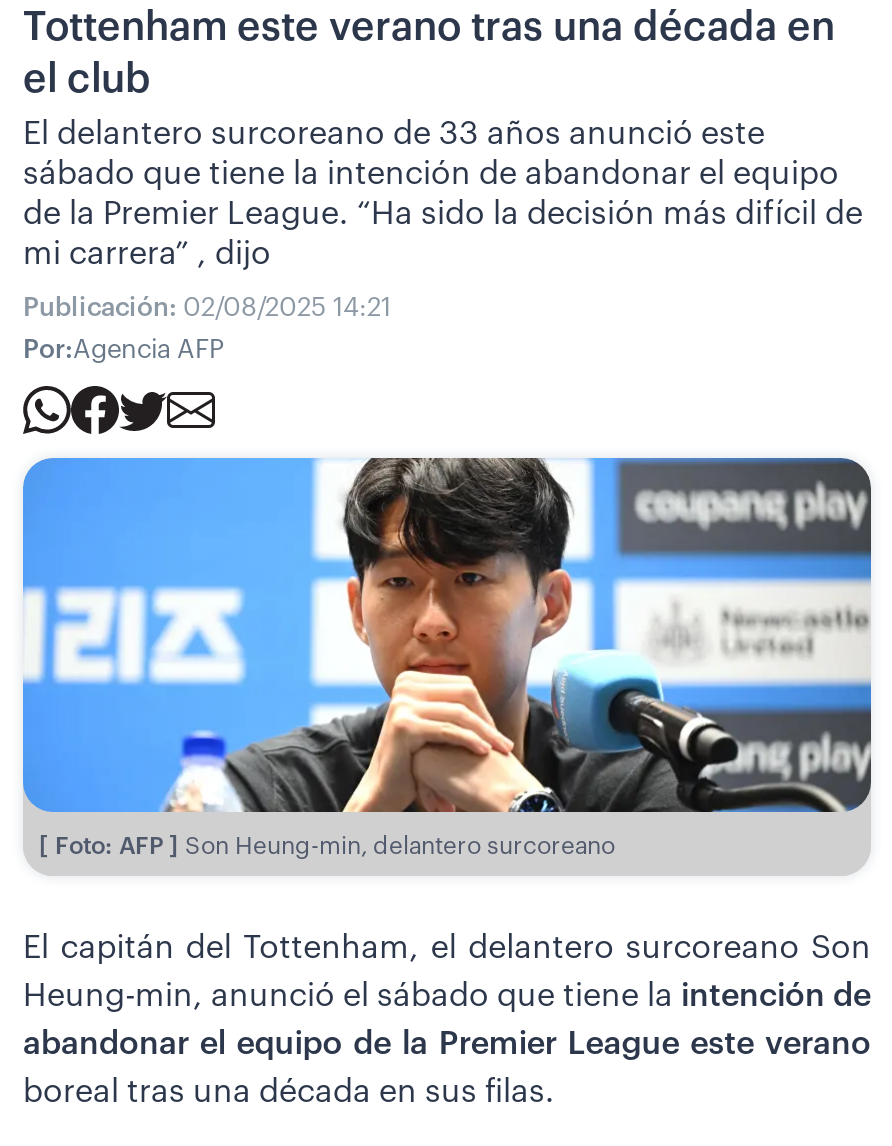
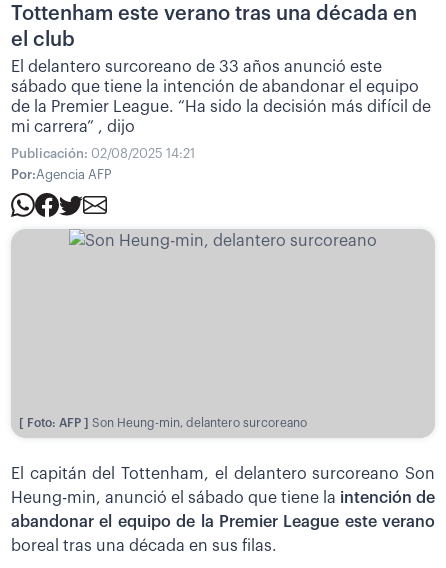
[21,456,873,814] [image] -> none

